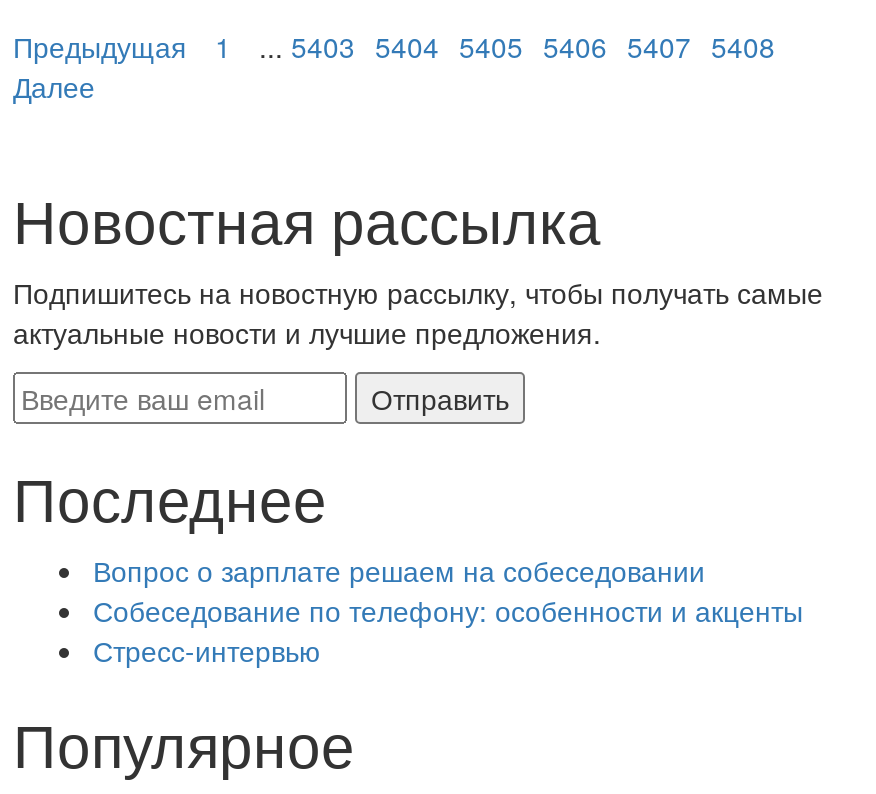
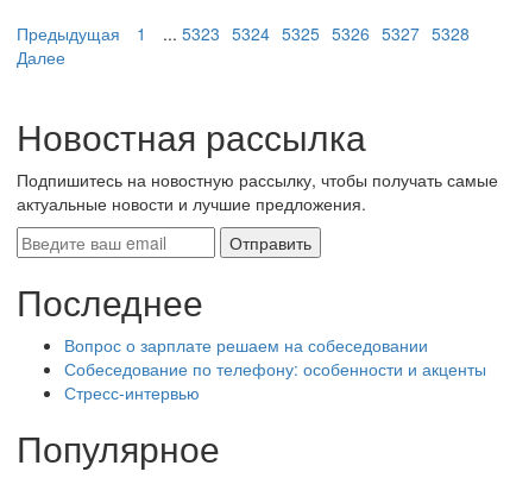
[13,27,775,67] Предыдущая 1 ... 5403 5404 5405 5406 5407 5408 -> [17,22,470,46] Предыдущая 1 ... 5323 5324 5325 5326 5327 5328

